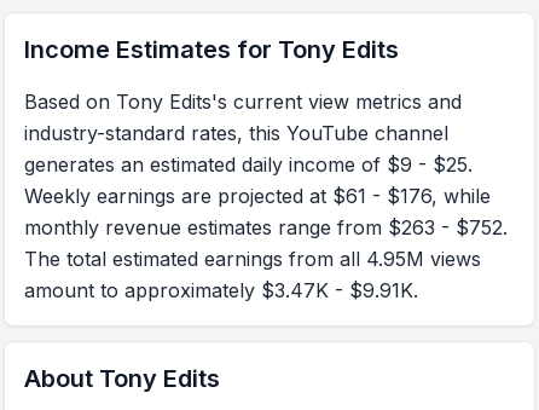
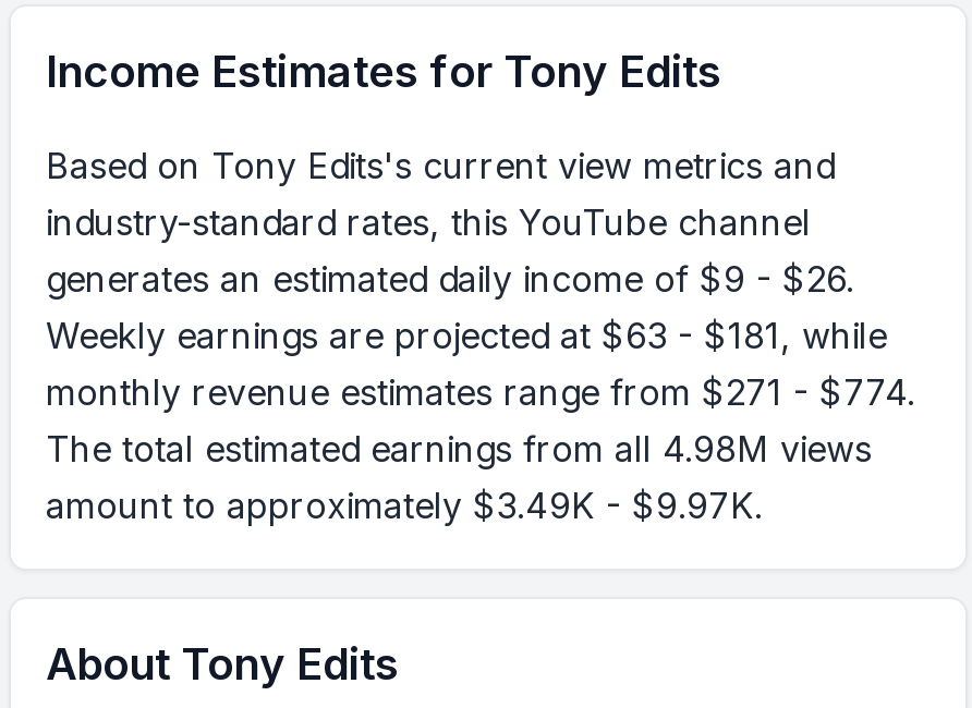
[24,153,473,177] generates an estimated daily income of $9 - $25. -> [46,257,854,301] generates an estimated daily income of $9 - $26.
[24,184,491,208] Weekly earnings are projected at $61 - $176, while -> [46,314,887,357] Weekly earnings are projected at $63 - $181, while
[24,215,508,240] monthly revenue estimates range from $263 - $752. -> [46,371,915,414] monthly revenue estimates range from $271 - $774.
[24,247,481,271] The total estimated earnings from all 4.95M views -> [46,427,872,471] The total estimated earnings from all 4.98M views
[24,278,418,302] amount to approximately $3.47K - $9.91K. -> [46,484,763,527] amount to approximately $3.49K - $9.97K.

